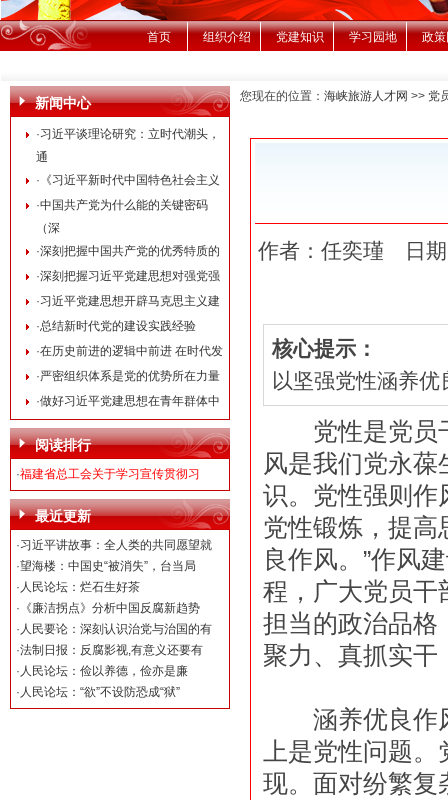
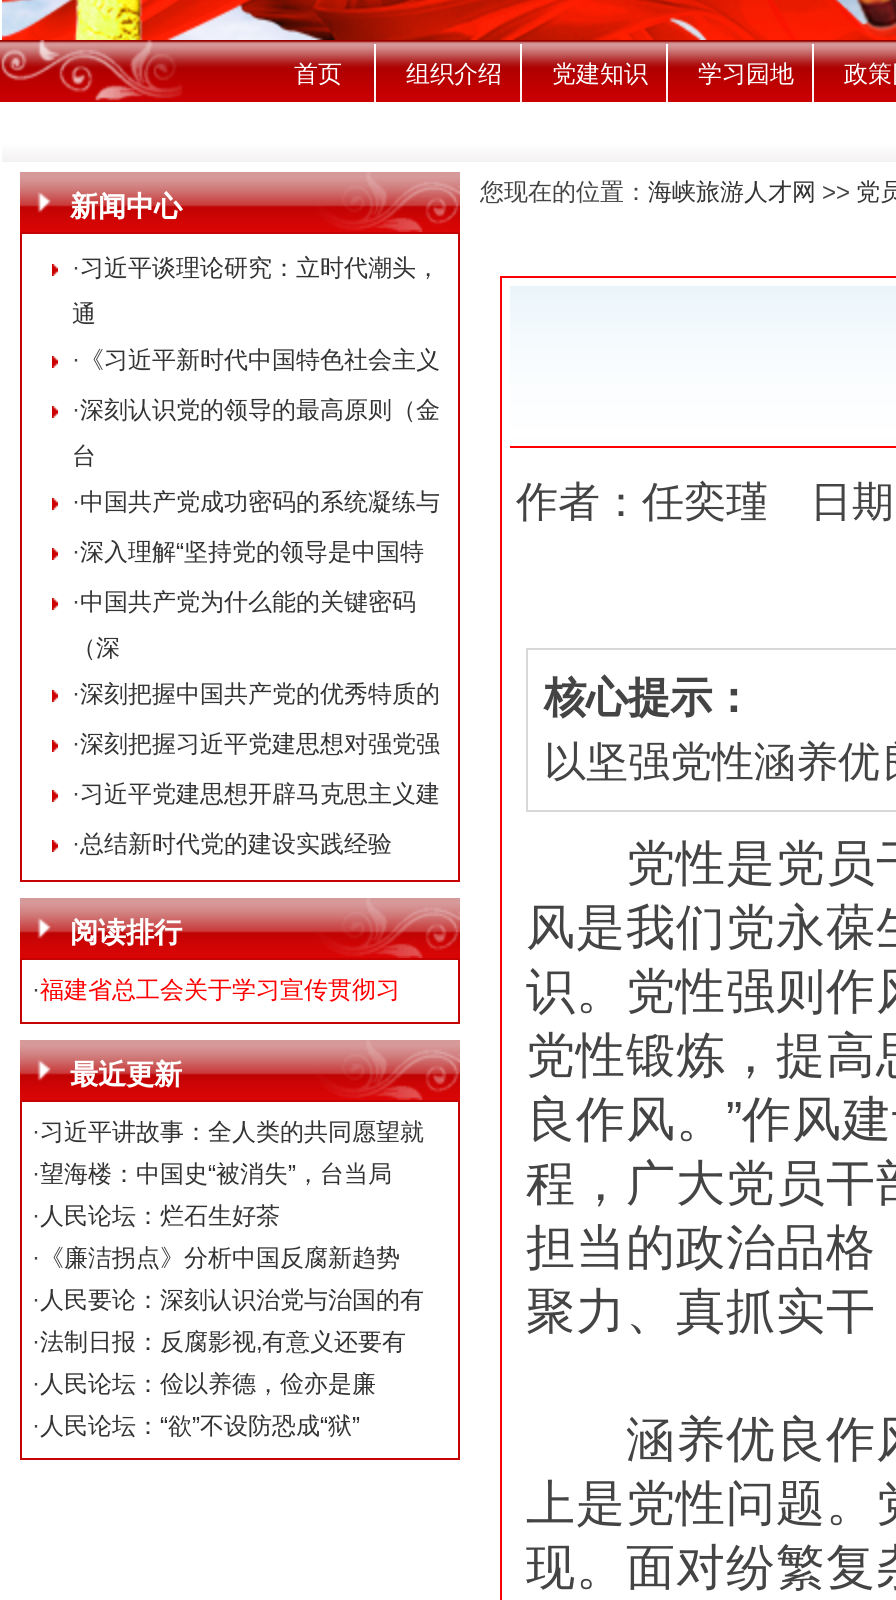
none -> [72,396,440,566] ·深刻认识党的领导的最高原则（金 | 台 | ·中国共产党成功密码的系统凝练与 | ·深入理解“坚持党的领导是中国特
moved [36,198,220,333] -> [72,588,440,858]: ·中国共产党为什么能的关键密码 | （深 | ·深刻把握中国共产党的优秀特质的 | ·深刻把握习近平党建思想对强党强 | ·习近平党建思想开辟马克思主义建 | ·总结新时代党的建设实践经验
[36,344,223,408] ·在历史前进的逻辑中前进 在时代发 | ·严密组织体系是党的优势所在力量 | ·做好习近平党建思想在青年群体中 -> none
moved [16,437,212,699] -> [32,916,424,1440]: 阅读排行 | ·福建省总工会关于学习宣传贯彻习 | 最近更新 | ... | ·人民论坛：俭以养德，俭亦是廉 | ·人民论坛：“欲”不设防恐成“狱”

